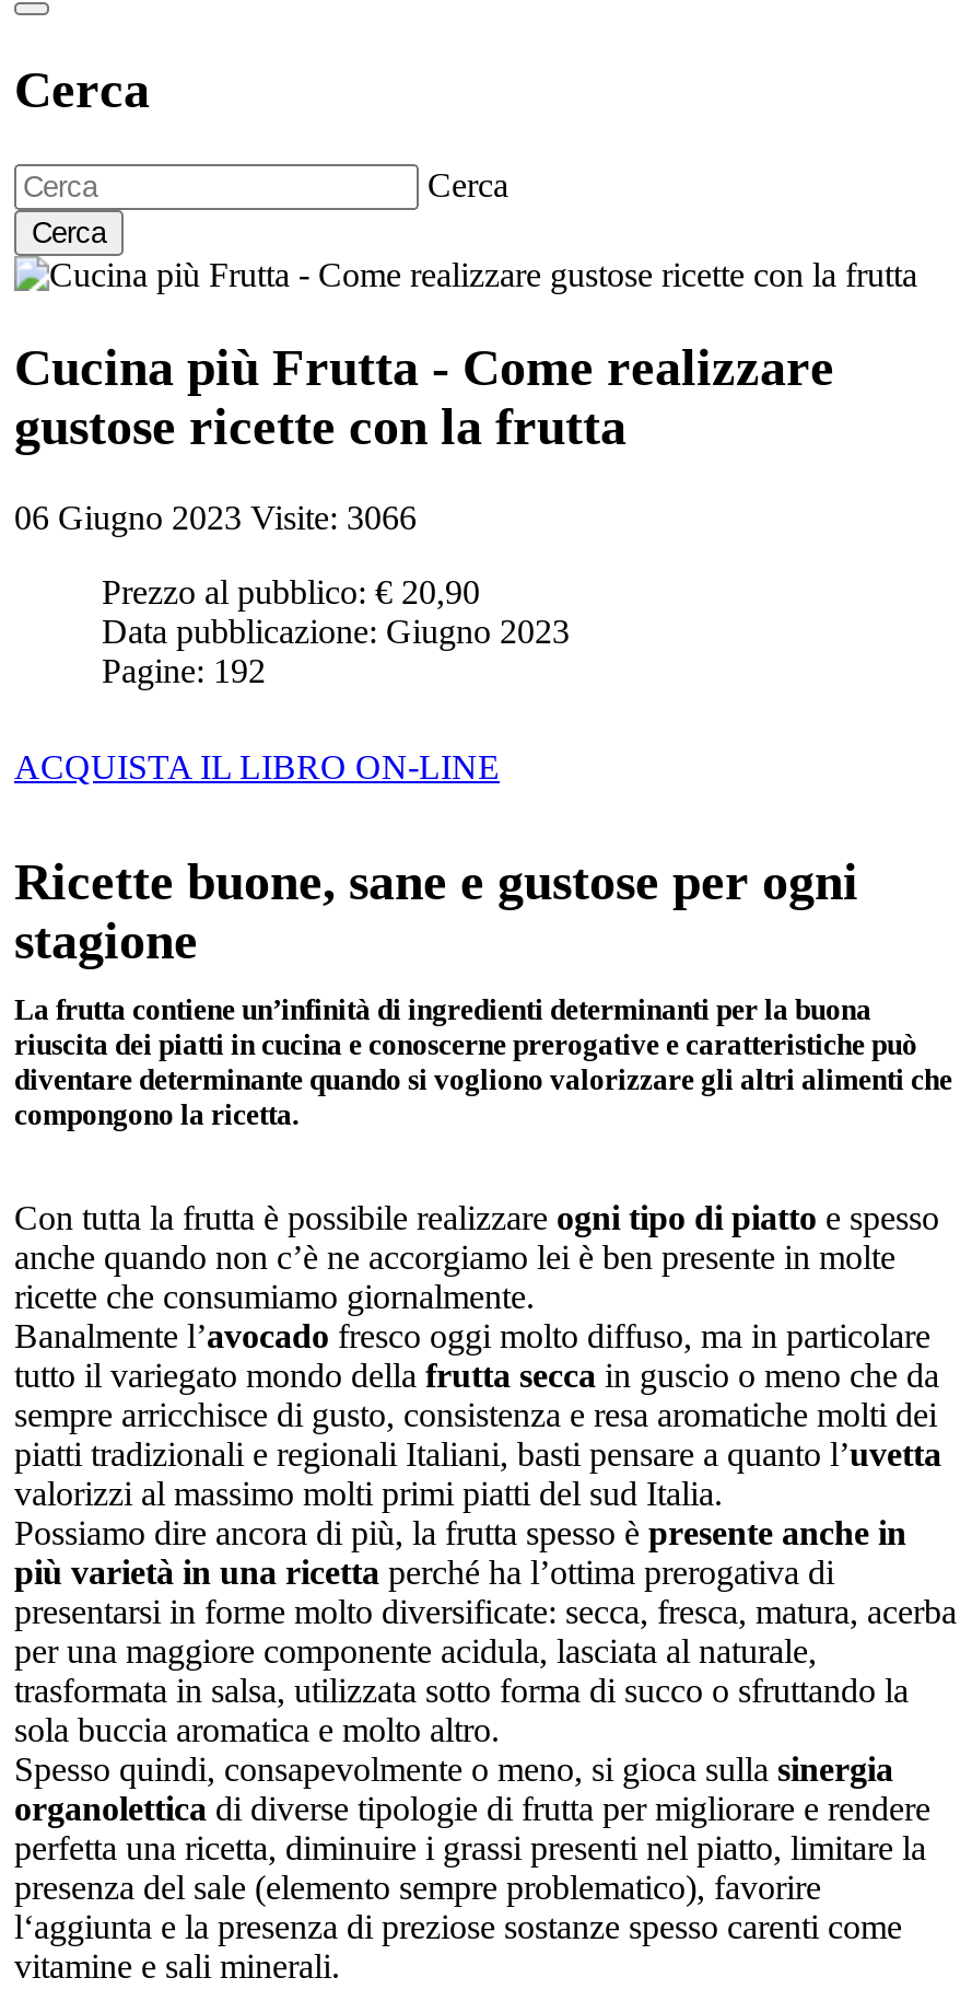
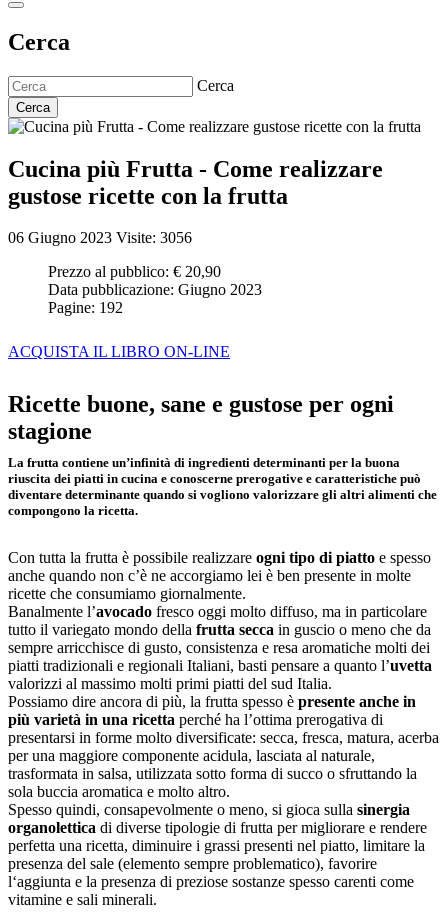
[14,500,417,537] 06 Giugno 2023 Visite: 3066 -> [8,229,192,246] 06 Giugno 2023 Visite: 3056

